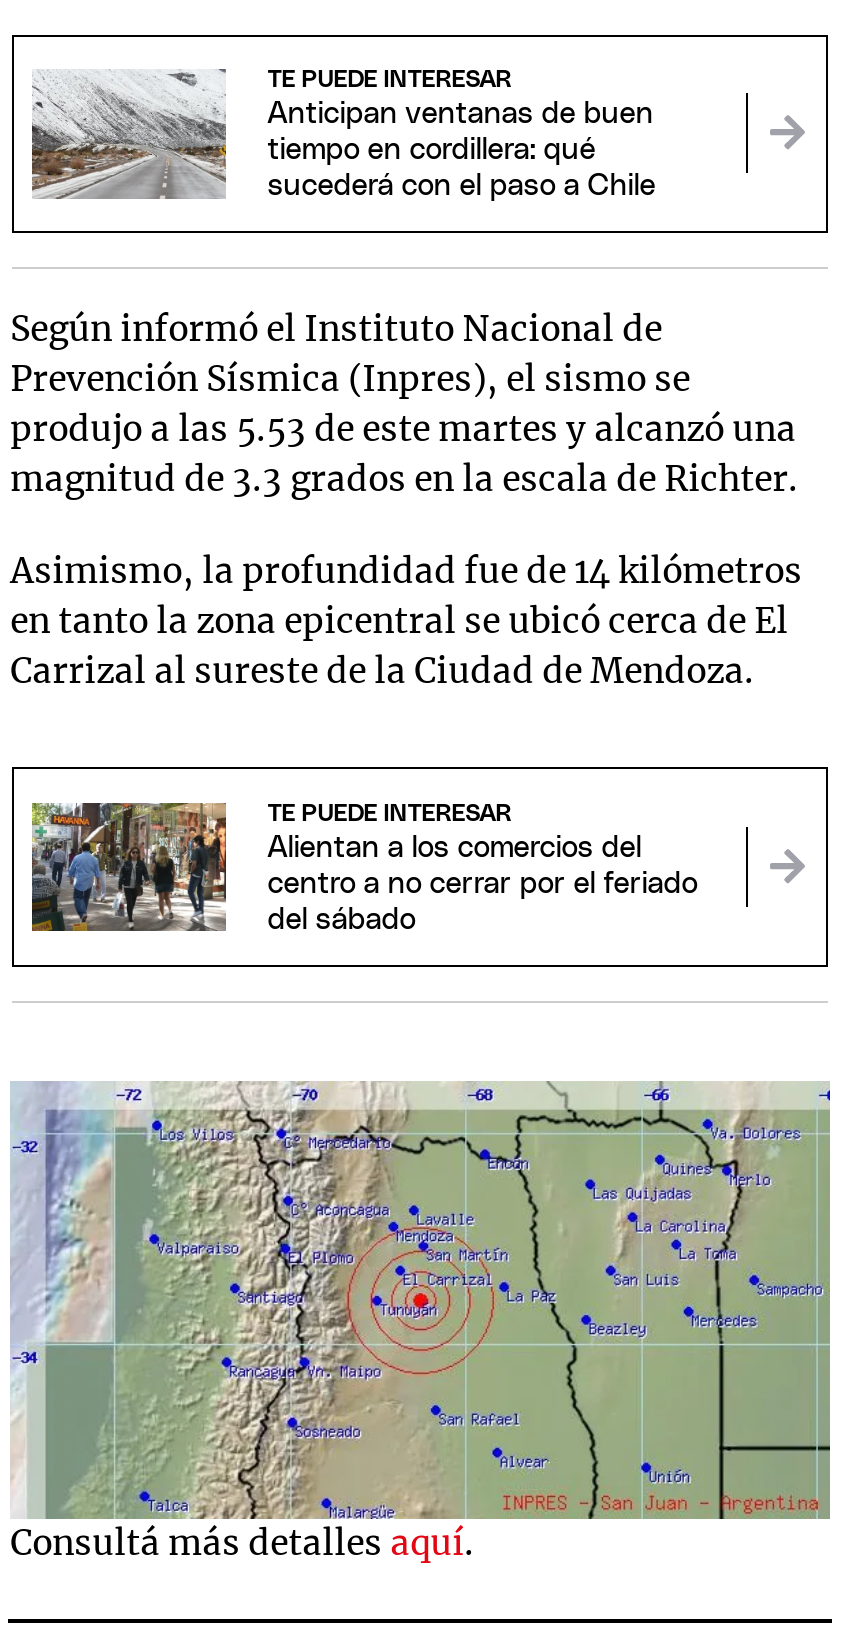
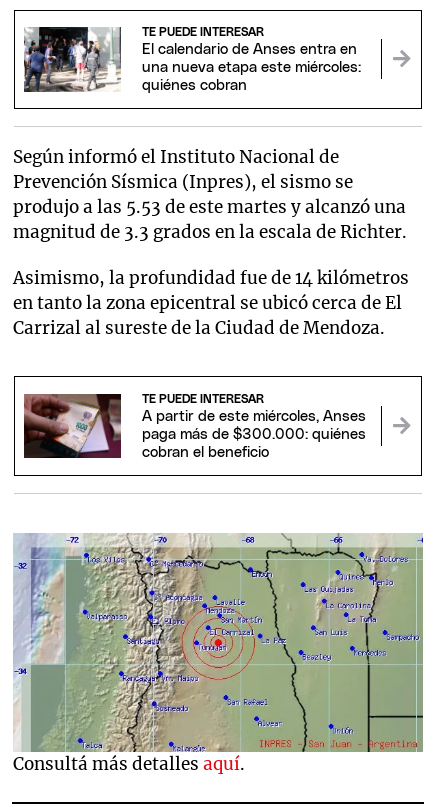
[30,69,656,201] [image] | Anticipan ventanas de buen | tiempo en cordillera: qué | sucederá con el paso a Chile -> [23,26,361,93] [image] | El calendario de Anses entra en | una nueva etapa este miércoles: | quiénes cobran
[30,801,698,935] [image] | Alientan a los comercios del | centro a no cerrar por el feriado | del sábado -> [24,393,366,460] [image] | A partir de este miércoles, Anses | paga más de $300.000: quiénes | cobran el beneficio

